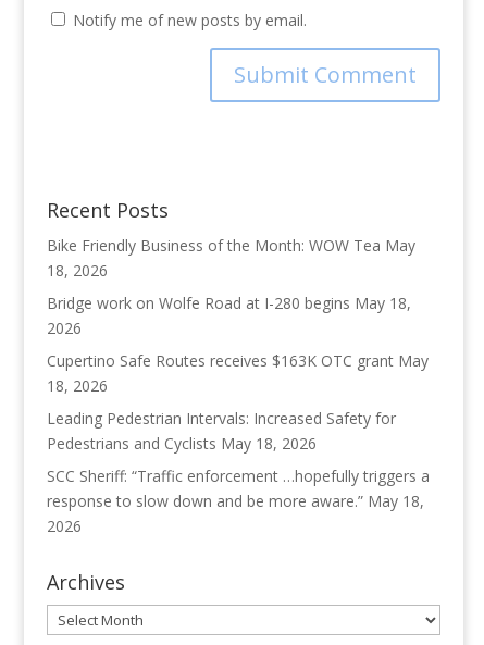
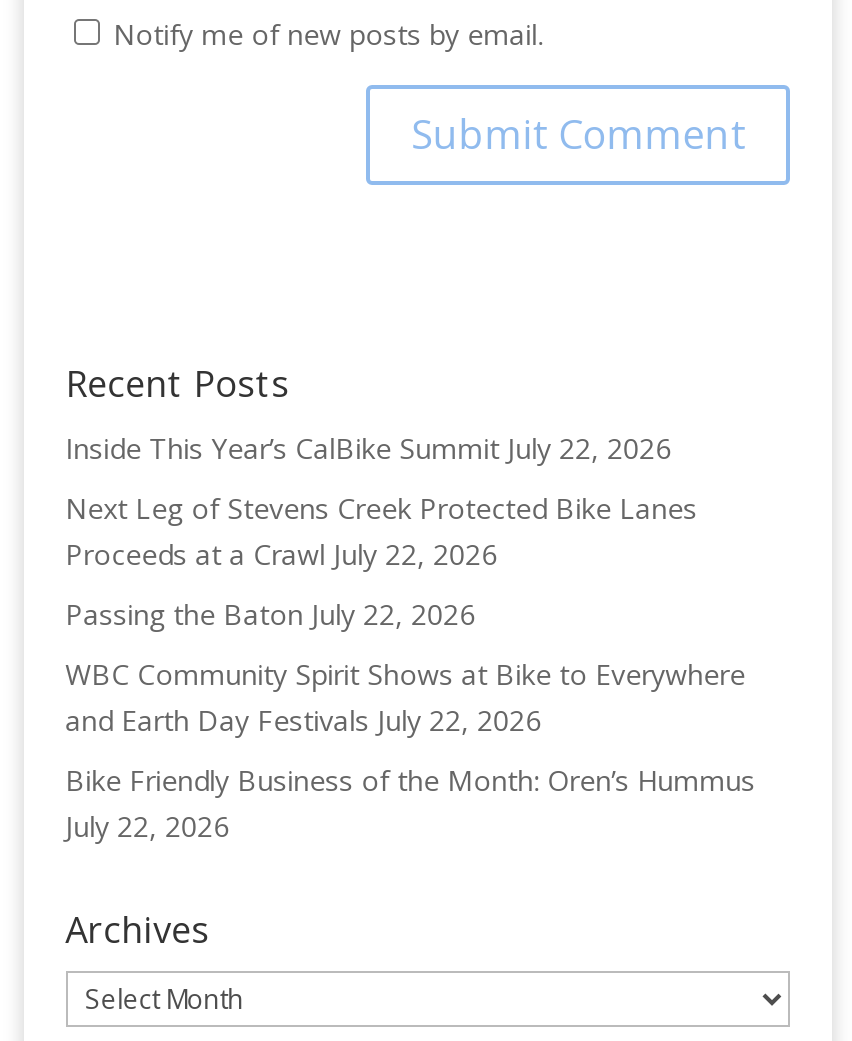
[46,235,415,281] Bike Friendly Business of the Month: WOW Tea May | 18, 2026 -> [65,429,671,467] Inside This Year’s CalBike Summit July 22, 2026
[46,293,411,338] Bridge work on Wolfe Road at I-280 begins May 18, | 2026 -> [65,489,697,573] Next Leg of Stevens Creek Protected Bike Lanes | Proceeds at a Crawl July 22, 2026
[46,350,428,396] Cupertino Safe Routes receives $163K OTC grant May | 18, 2026 -> [65,595,475,633] Passing the Baton July 22, 2026
[46,408,395,454] Leading Pedestrian Intervals: Increased Safety for | Pedestrians and Cyclists May 18, 2026 -> [65,655,745,739] WBC Community Spirit Shows at Bike to Everywhere | and Earth Day Festivals July 22, 2026
[46,466,429,536] SCC Sheriff: “Traffic enforcement …hopefully triggers a | response to slow down and be more aware.” May 18, | 2026 -> [65,761,755,845] Bike Friendly Business of the Month: Oren’s Hummus | July 22, 2026

